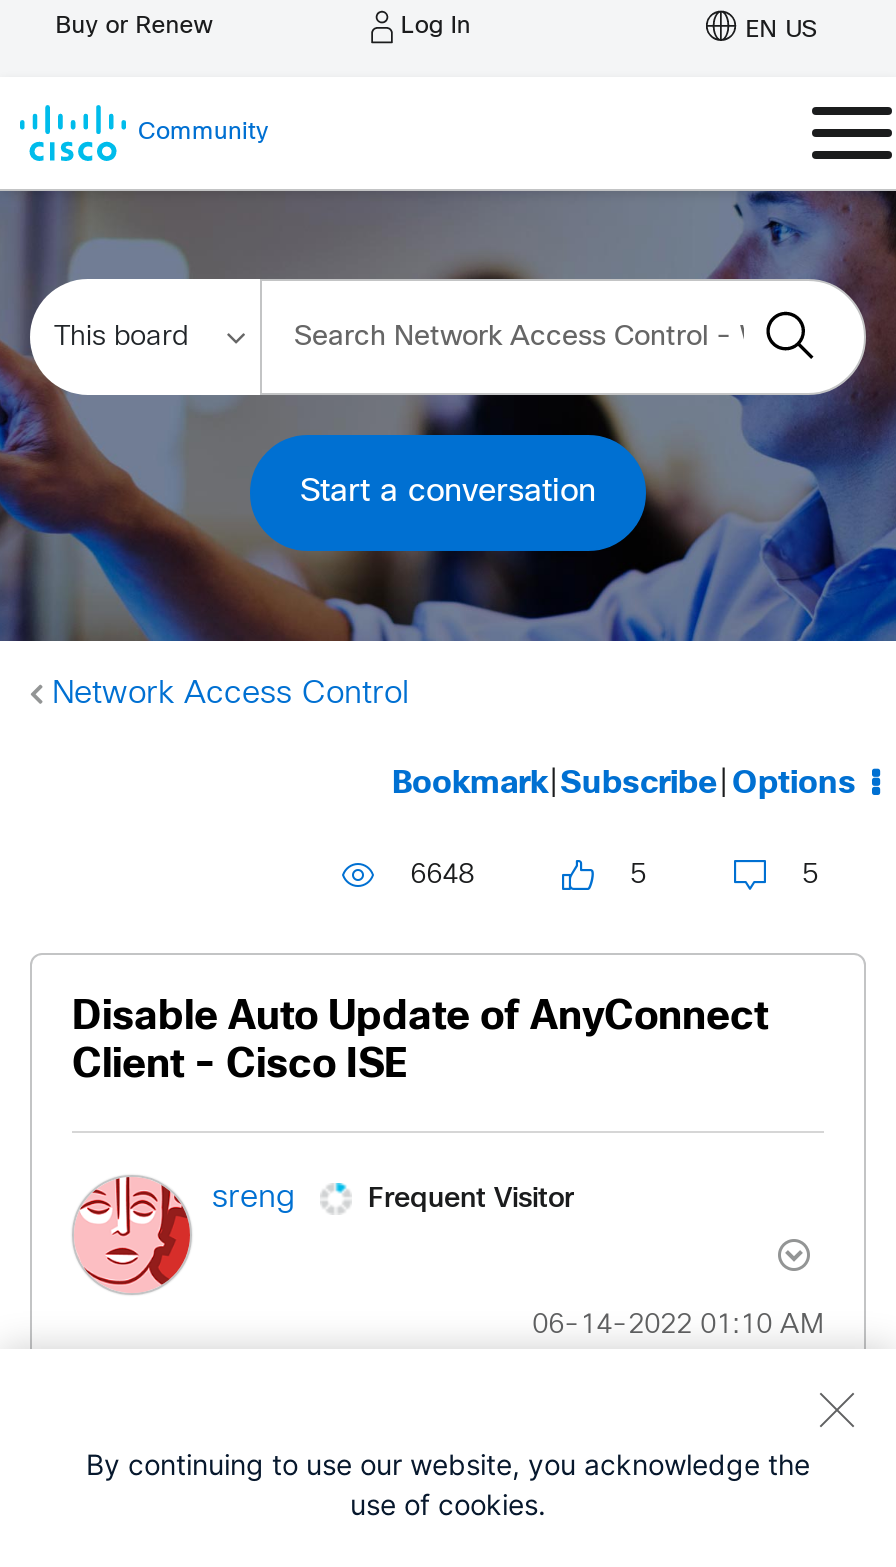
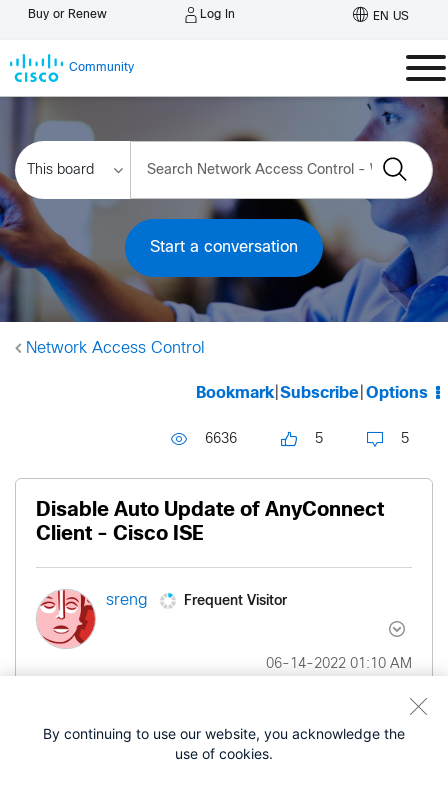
[410,863,474,889] 6648 -> [205,433,237,446] 6636

